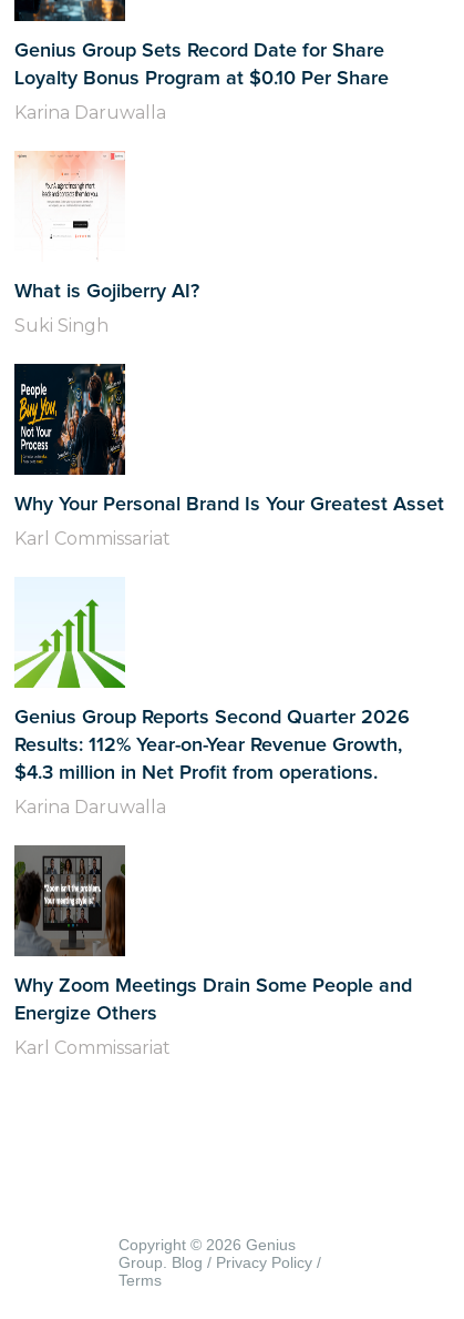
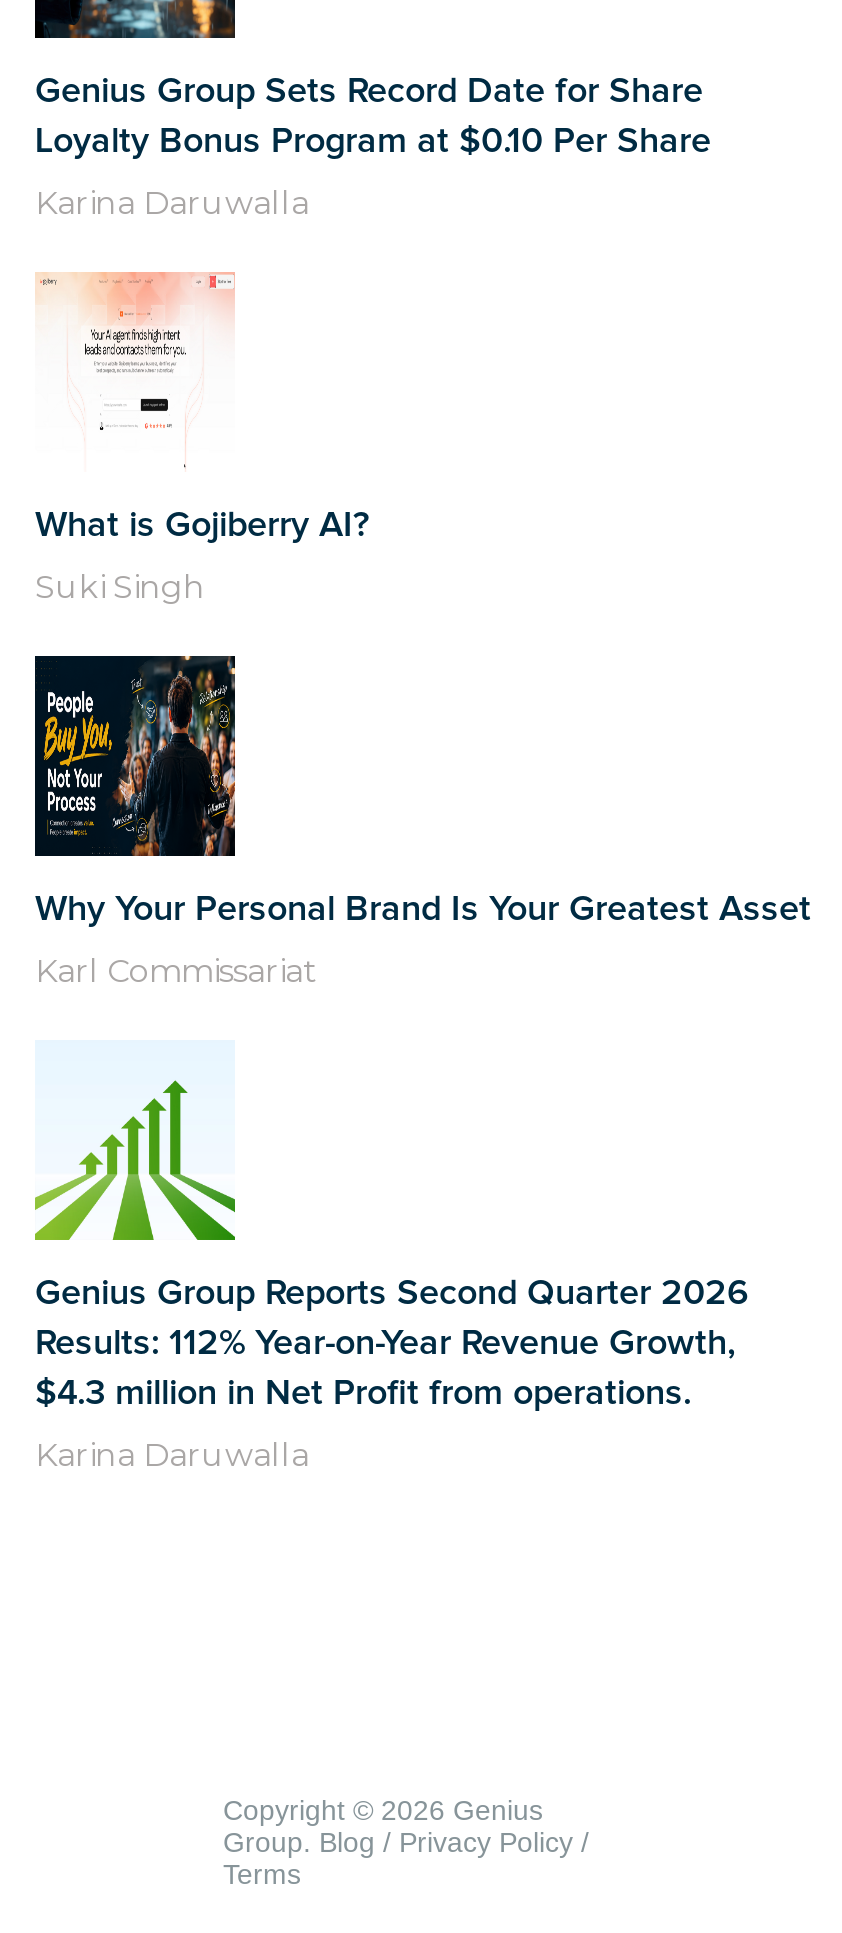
[13,844,412,1059] [image] | Why Zoom Meetings Drain Some People and | Energize Others | Karl Commissariat -> none

